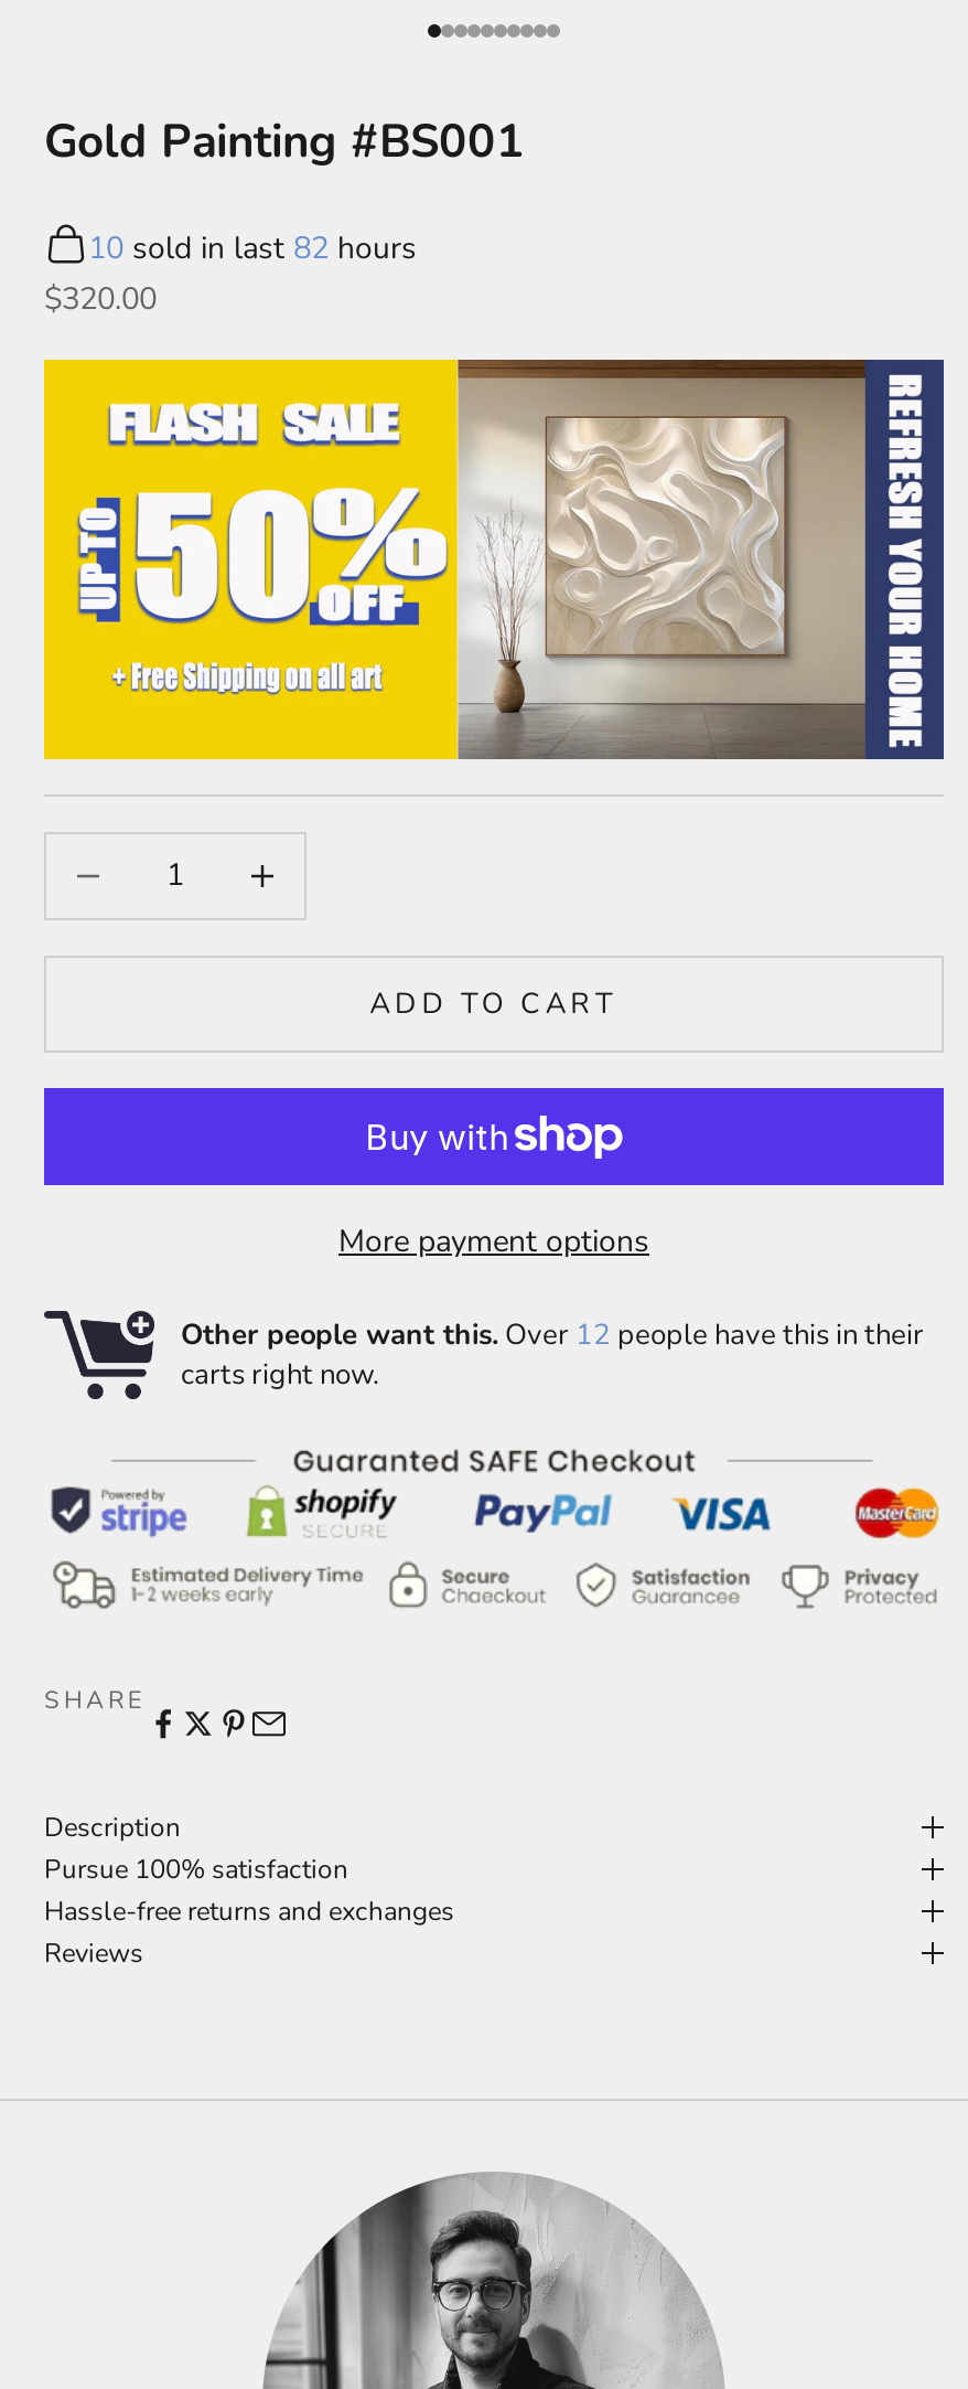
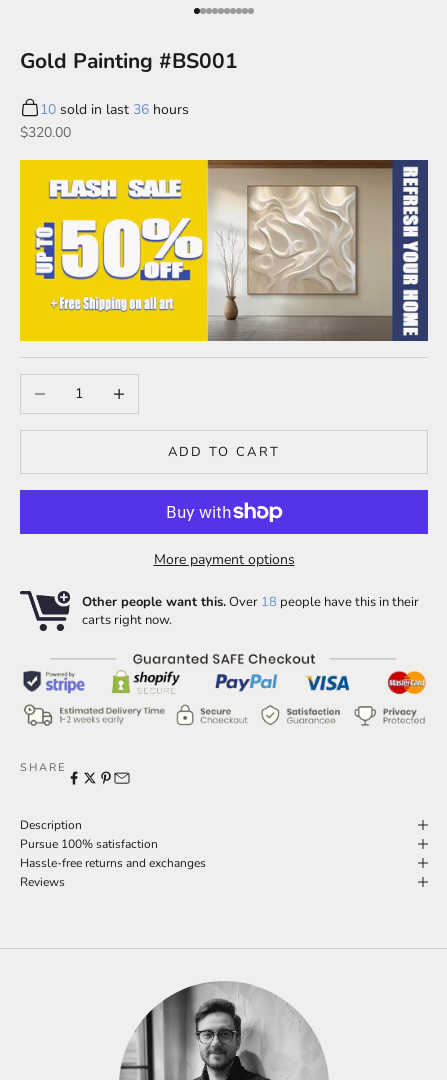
[88,226,417,268] 10 sold in last 82 hours -> [40,100,189,119] 10 sold in last 36 hours
[181,1315,924,1355] Other people want this. Over 12 people have this in their -> [82,593,419,611] Other people want this. Over 18 people have this in their

